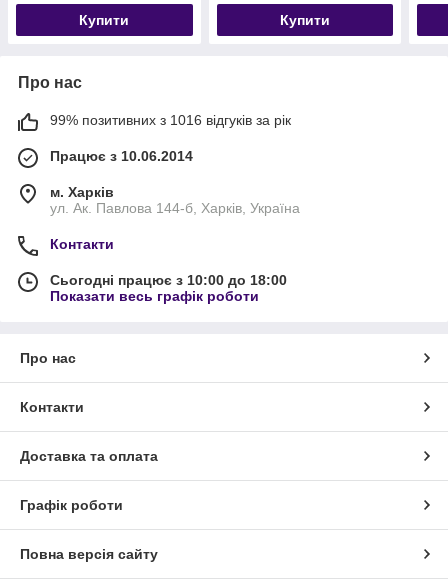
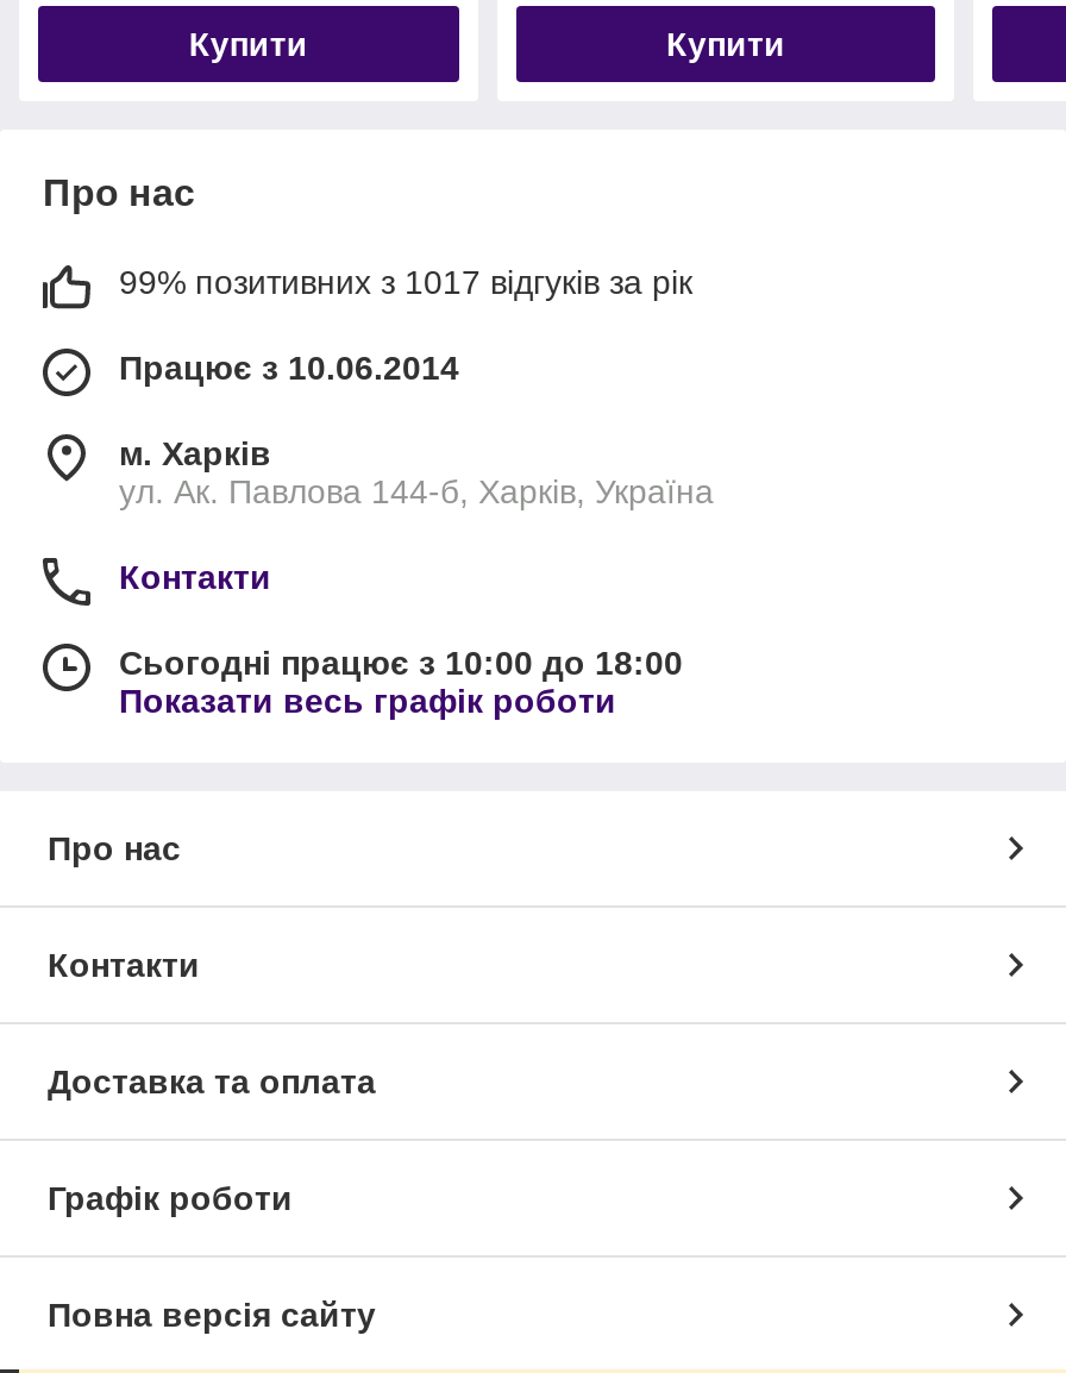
[50,112,291,128] 99% позитивних з 1016 відгуків за рік -> [119,264,692,302] 99% позитивних з 1017 відгуків за рік

